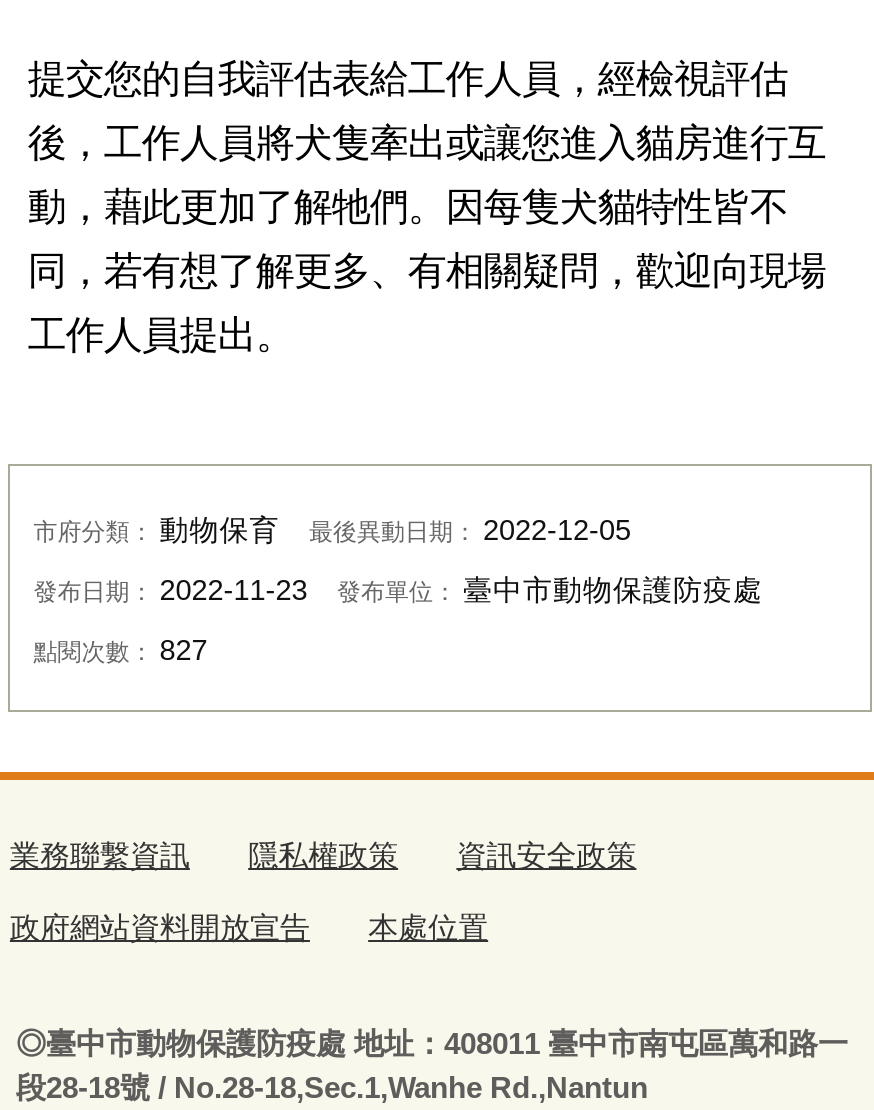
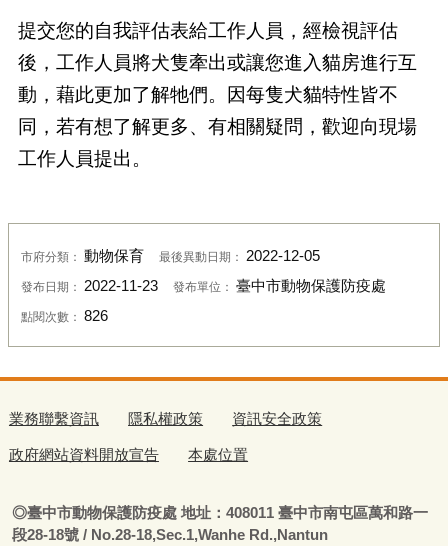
[33,635,207,667] 點閱次數：827 -> [21,308,108,324] 點閱次數：826

